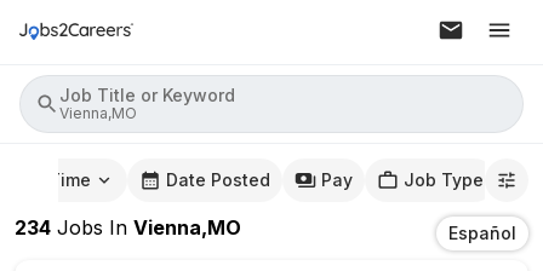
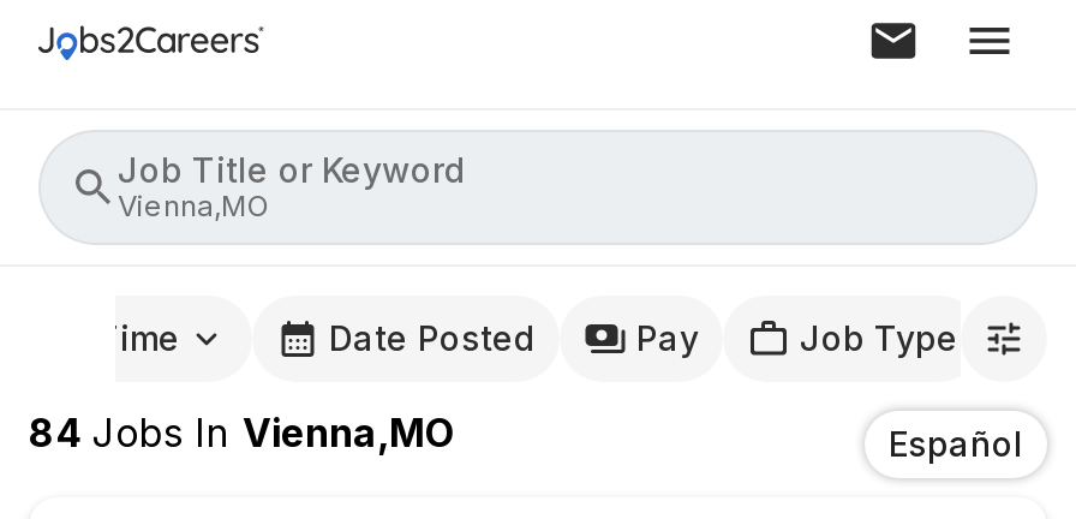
[15,215,241,240] 234 Jobs In Vienna,MO -> [29,408,456,457] 84 Jobs In Vienna,MO

